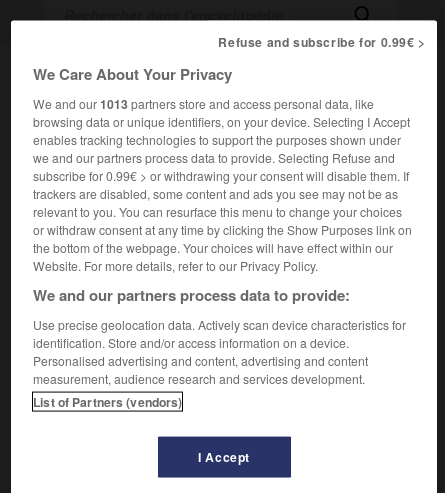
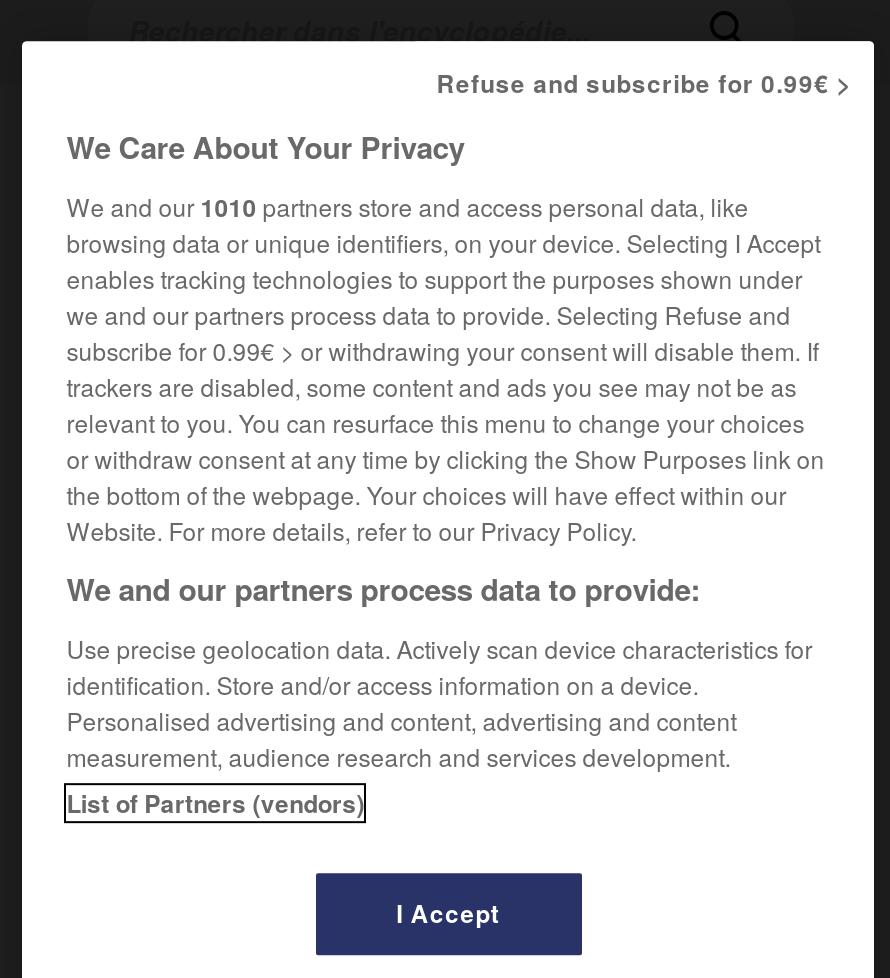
[33,94,374,112] We and our 1013 partners store and access personal data, like -> [66,189,748,225] We and our 1010 partners store and access personal data, like

